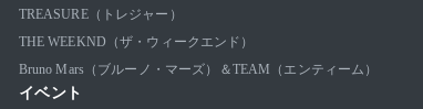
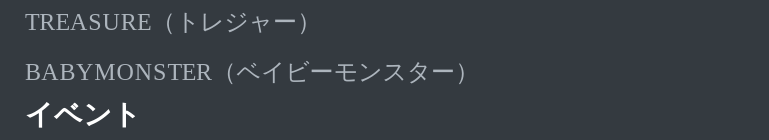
[18,34,378,77] THE WEEKND（ザ・ウィークエンド） | Bruno Mars（ブルーノ・マーズ）＆TEAM（エンティーム） -> [25,58,480,86] BABYMONSTER（ベイビーモンスター）

